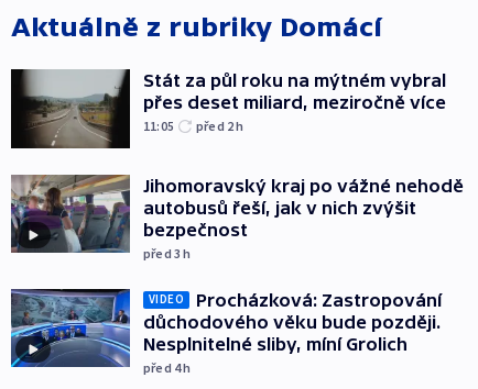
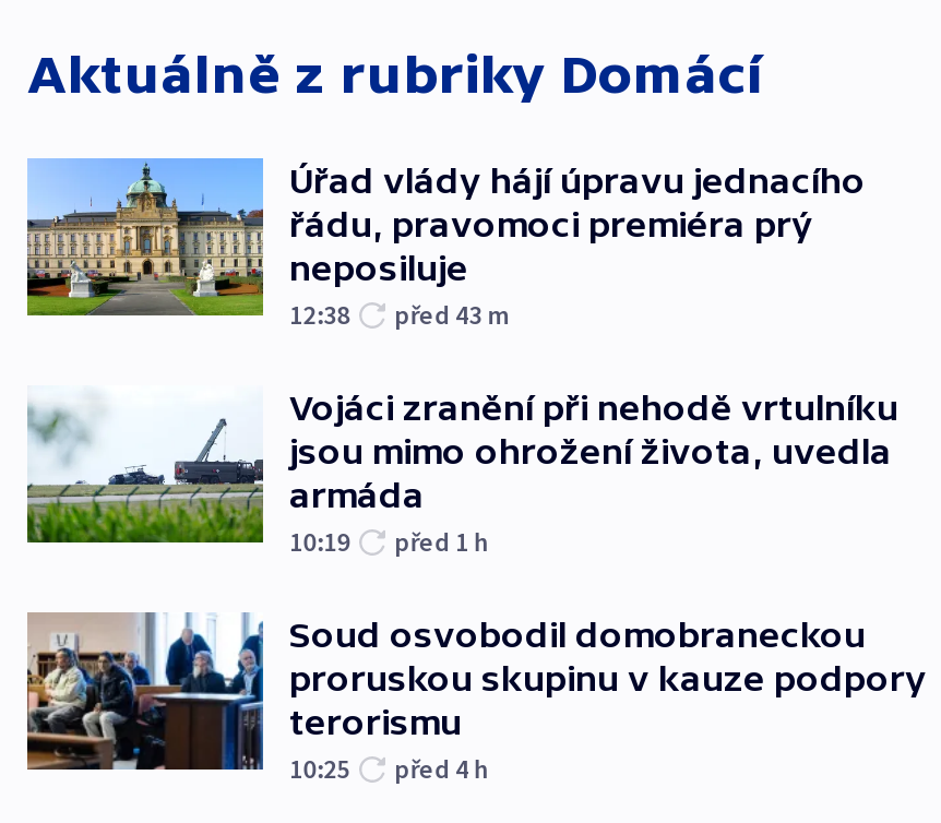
[10,68,446,149] [image] | Stát za půl roku na mýtném vybral | přes deset miliard, meziročně více | 11:05 | před 2 h -> [25,158,866,331] [image] | Úřad vlády hájí úpravu jednacího | řádu, pravomoci premiéra prý | neposiluje | 12:38 | před 43 m
[10,174,464,261] [image] | Jihomoravský kraj po vážné nehodě | autobusů řeší, jak v nich zvýšit | bezpečnost | před 3 h -> [27,385,898,558] [image] | Vojáci zranění při nehodě vrtulníku | jsou mimo ohrožení života, uvedla | armáda | 10:19 | před 1 h
[10,288,442,368] [image] | VIDEO | Procházková: Zastropování | důchodového věku bude později. | Nesplnitelné sliby, míní Grolich -> [25,612,927,785] [image] | Soud osvobodil domobraneckou | proruskou skupinu v kauze podpory | terorismu | 10:25

